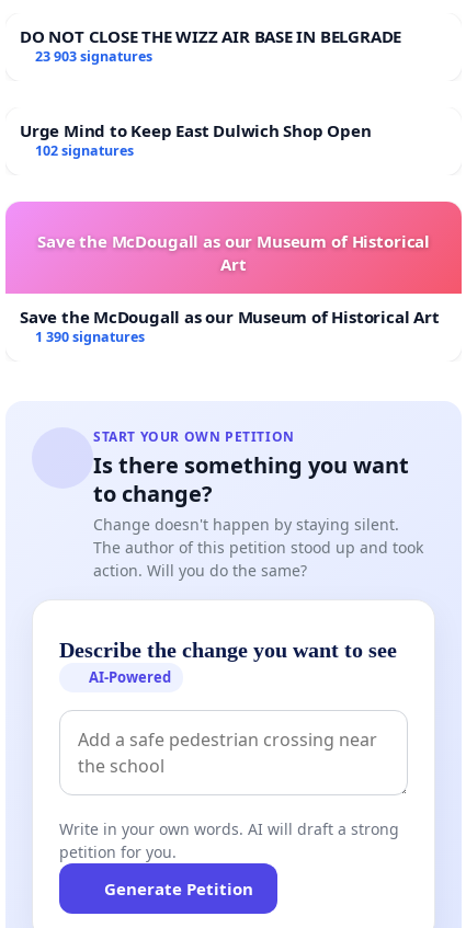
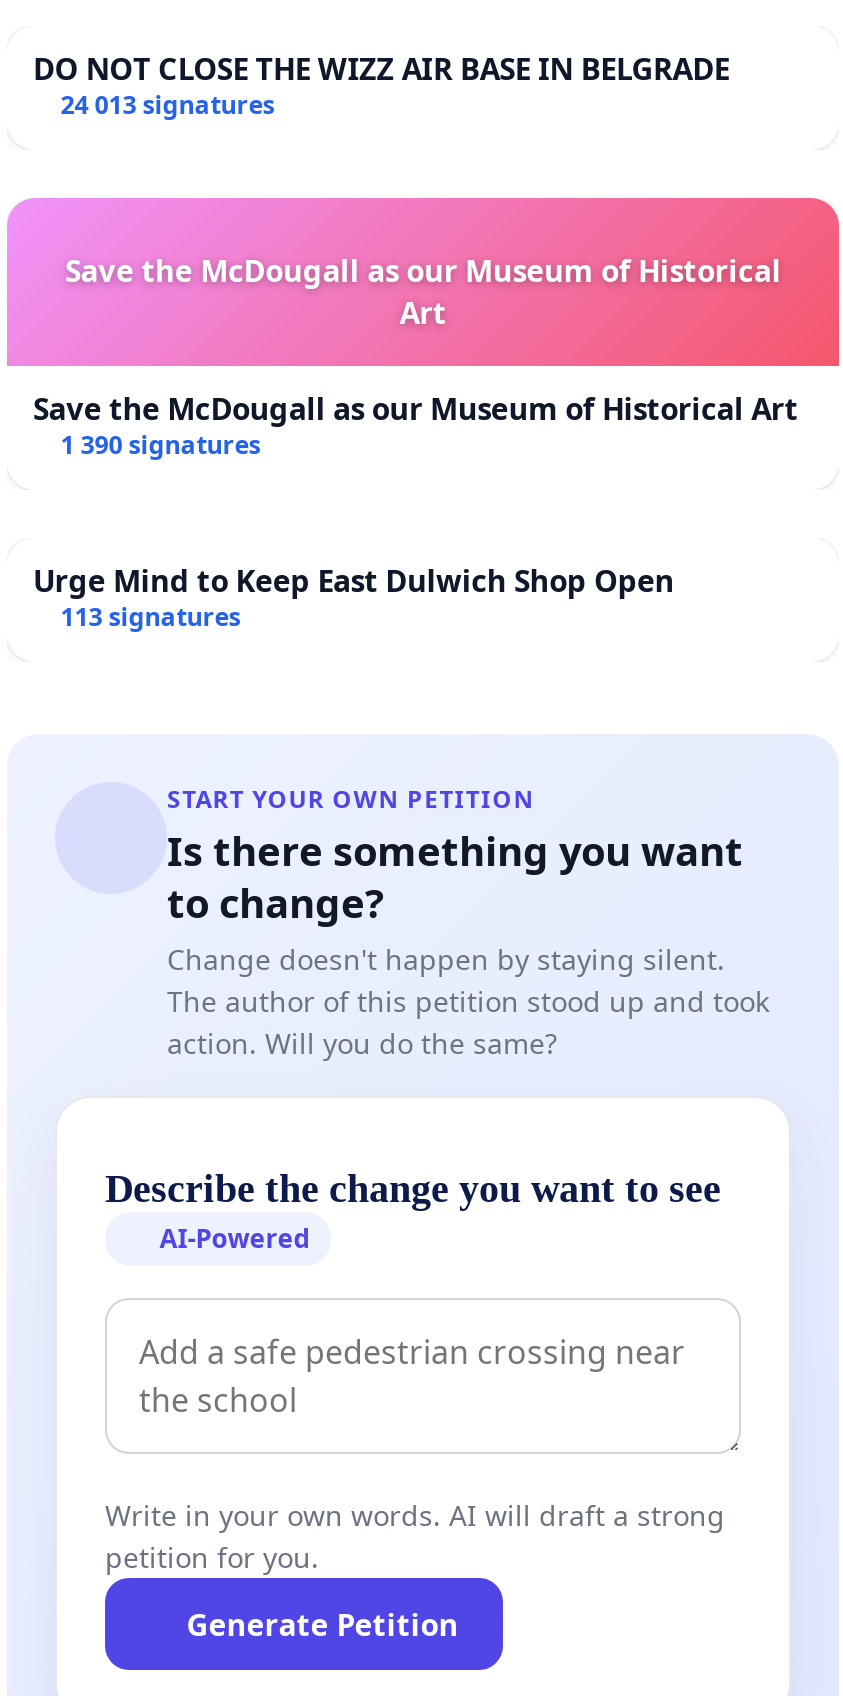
[35,47,152,160] 23 903 signatures | 102 signatures -> [61,88,275,122] 24 013 signatures
moved [20,119,371,141] -> [33,560,674,600]: Urge Mind to Keep East Dulwich Shop Open
moved [20,230,439,346] -> [33,250,798,462]: Save the McDougall as our Museum of Historical | Art | Save the McDougall as our Museum of Historical Art | 1 390 signatures
none -> [61,600,241,634] 113 signatures

